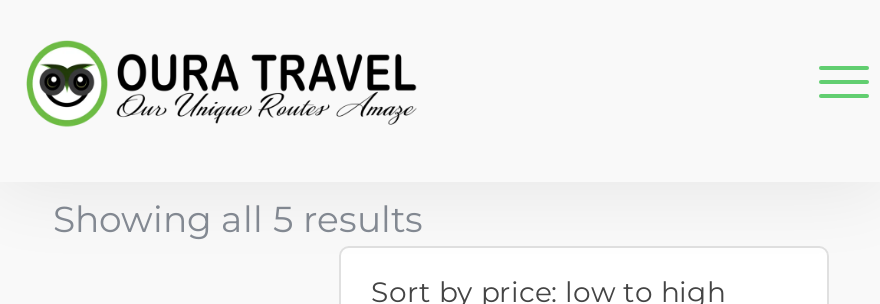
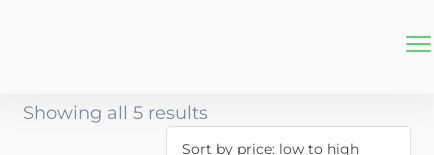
[25,38,419,128] [image] -> none

